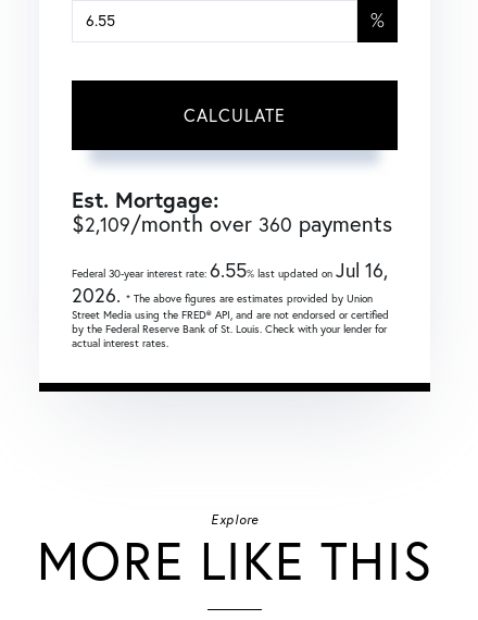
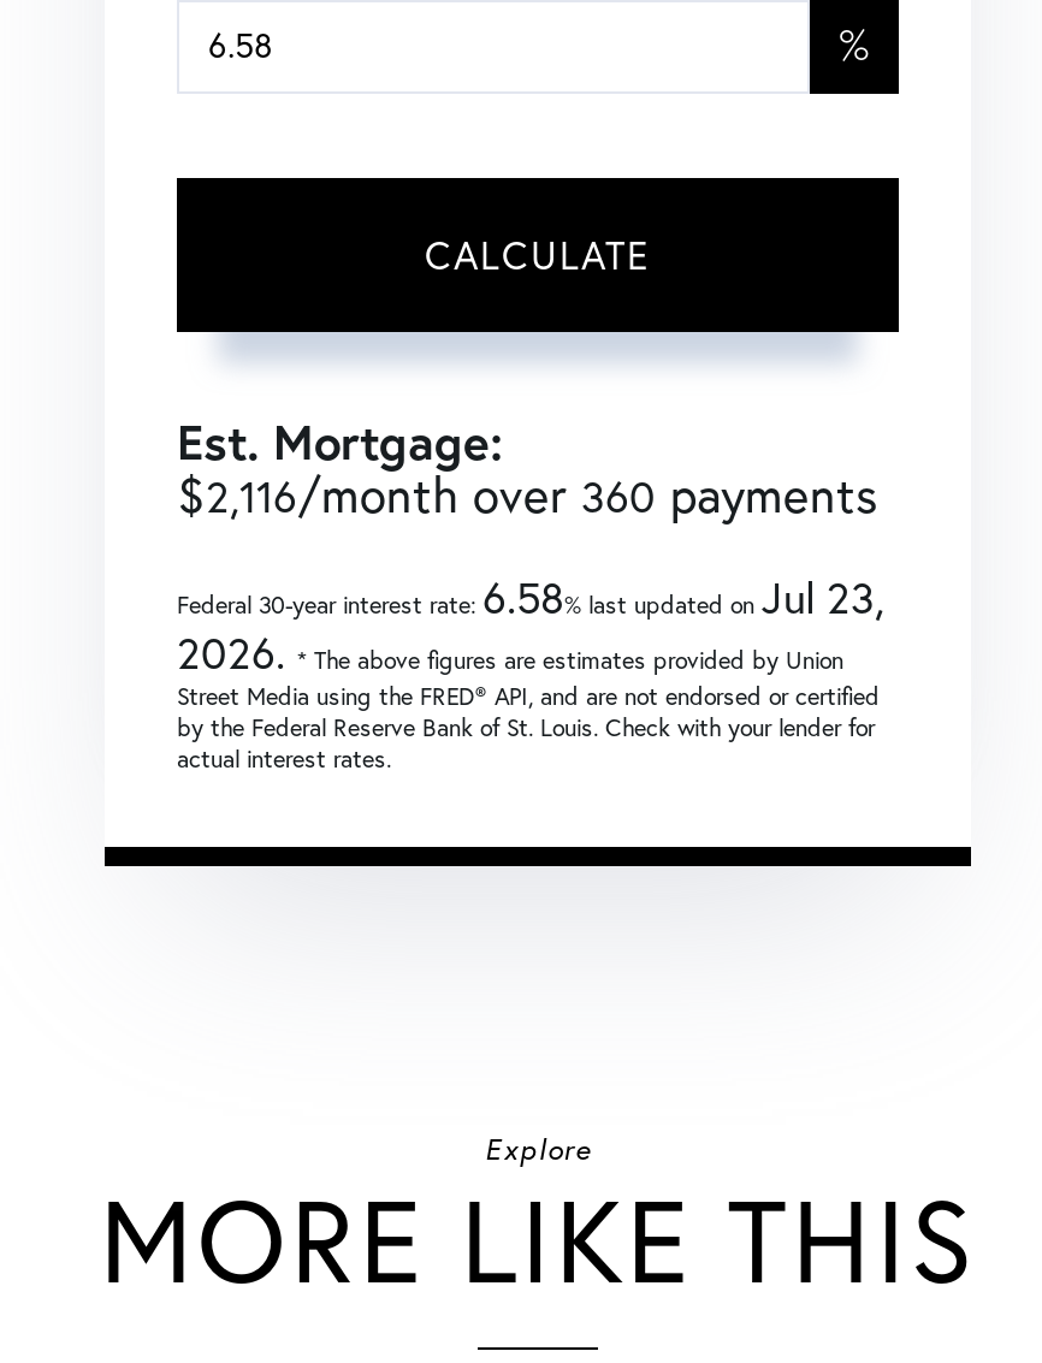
[72,209,392,237] $2,109/month over 360 payments -> [177,463,877,524] $2,116/month over 360 payments
[72,257,388,282] Federal 30-year interest rate: 6.55% last updated onJul 16, -> [177,569,884,625] Federal 30-year interest rate: 6.58% last updated onJul 23,

